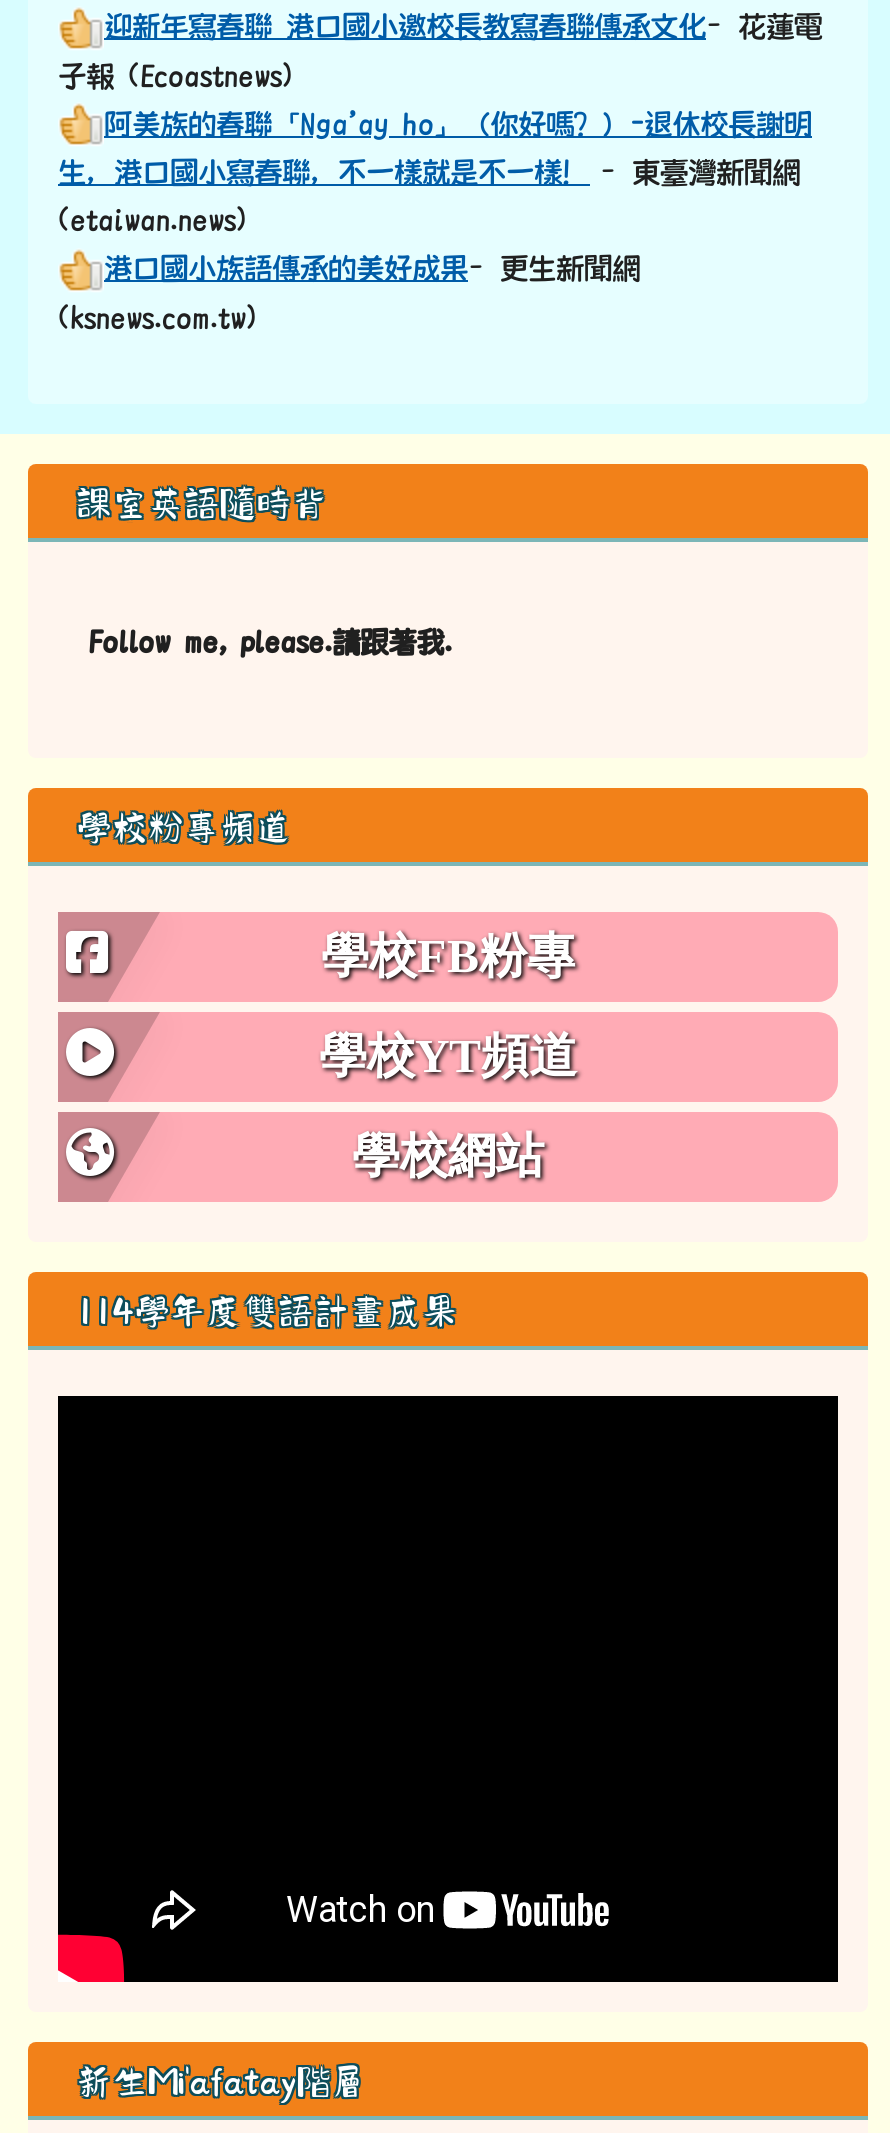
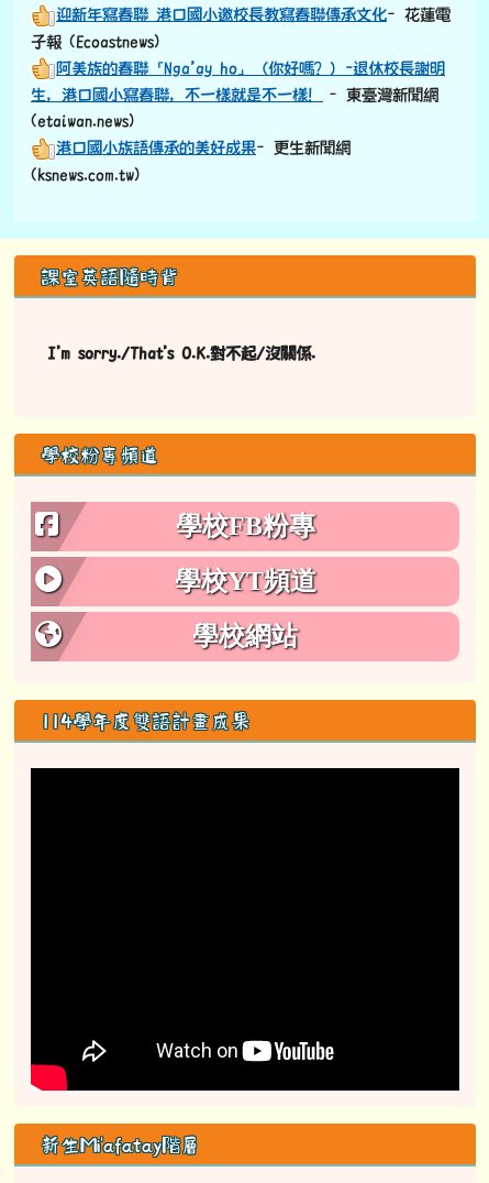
[88,626,452,658] Follow me, please.請跟著我. -> [47,345,315,362] I'm sorry./That's O.K.對不起/沒關係.

